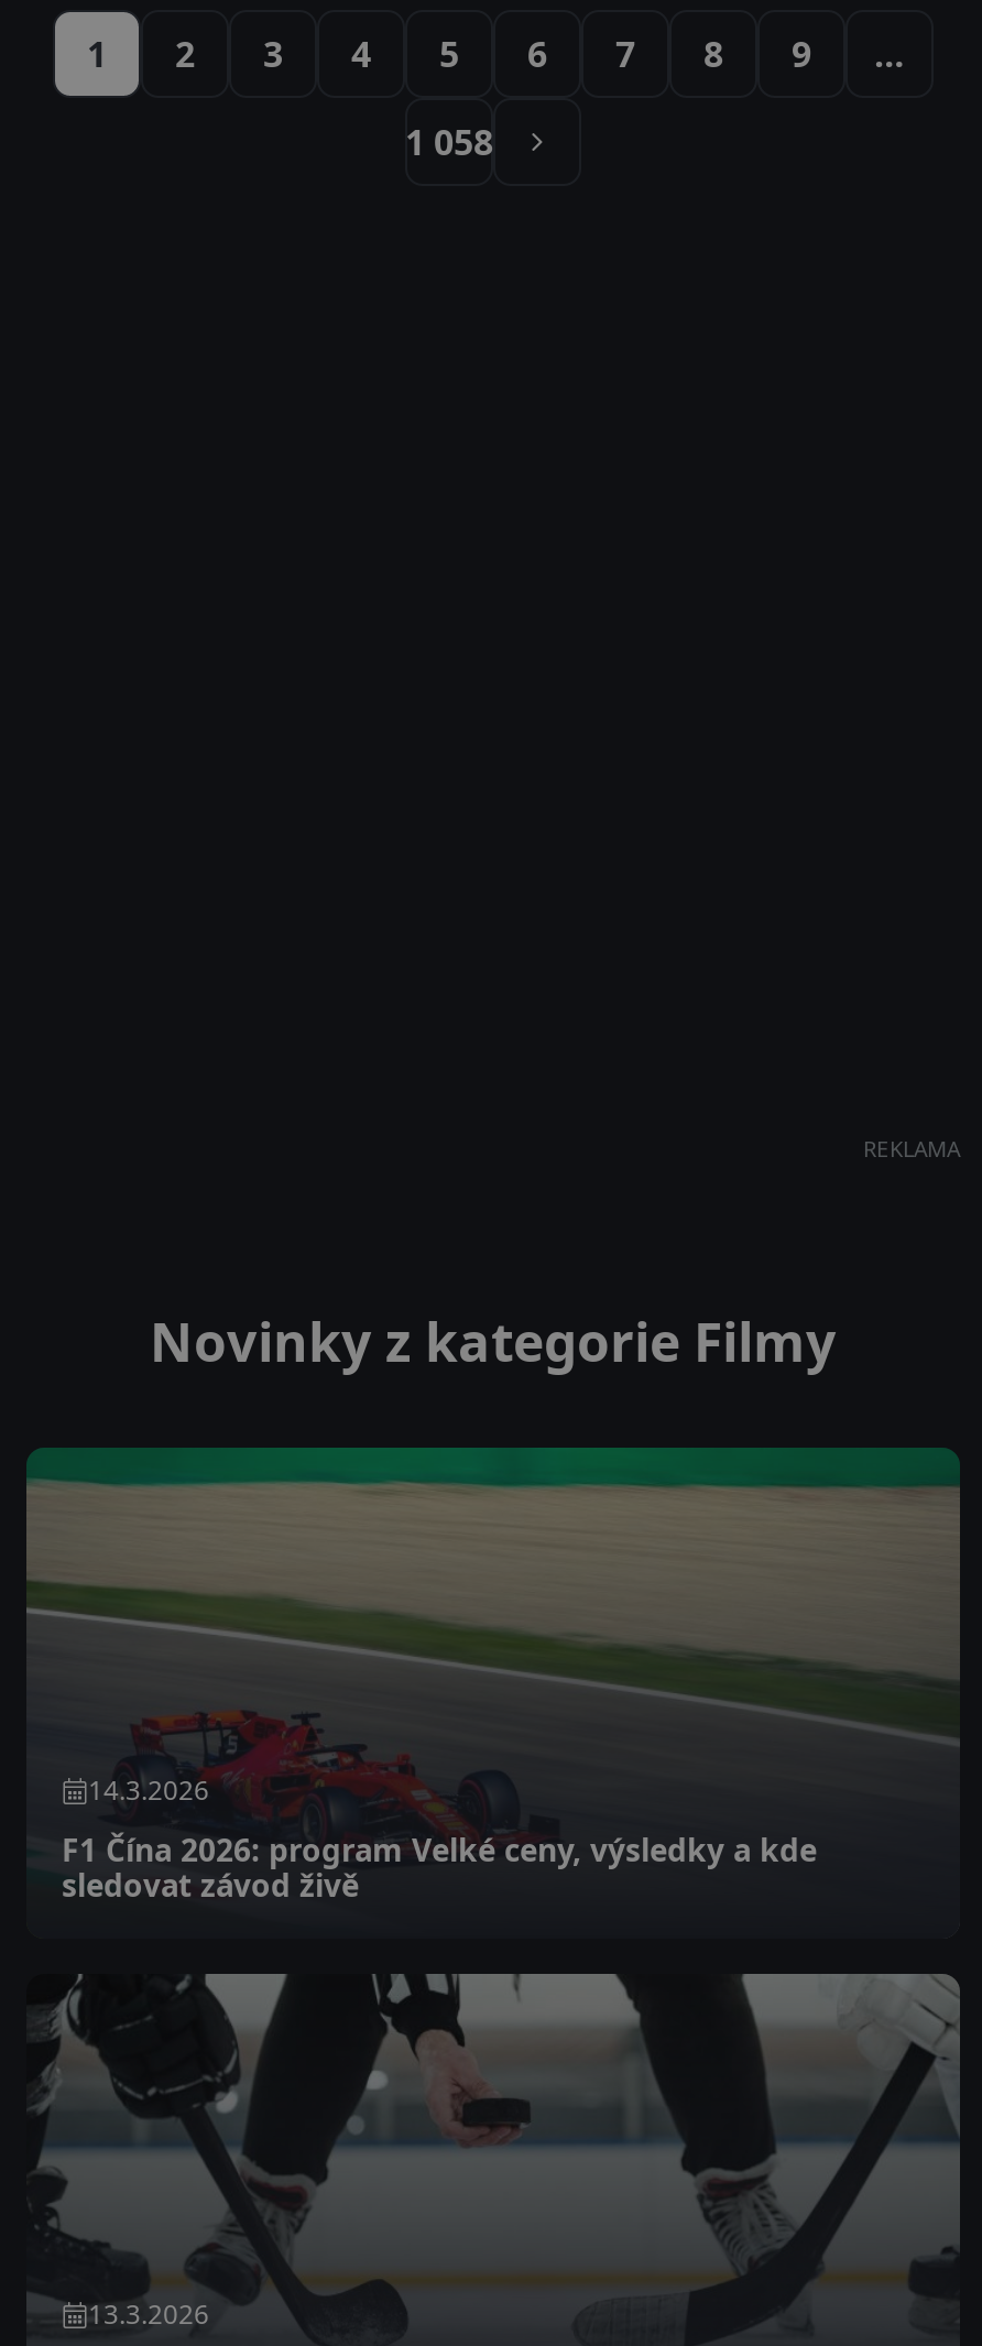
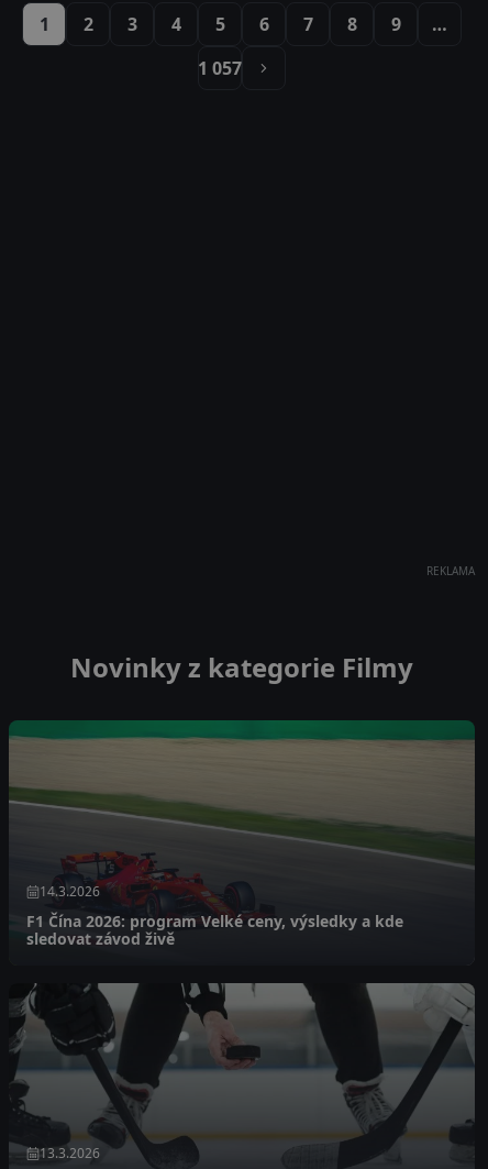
[405,118,493,166] 1 058 -> [198,56,242,80] 1 057

